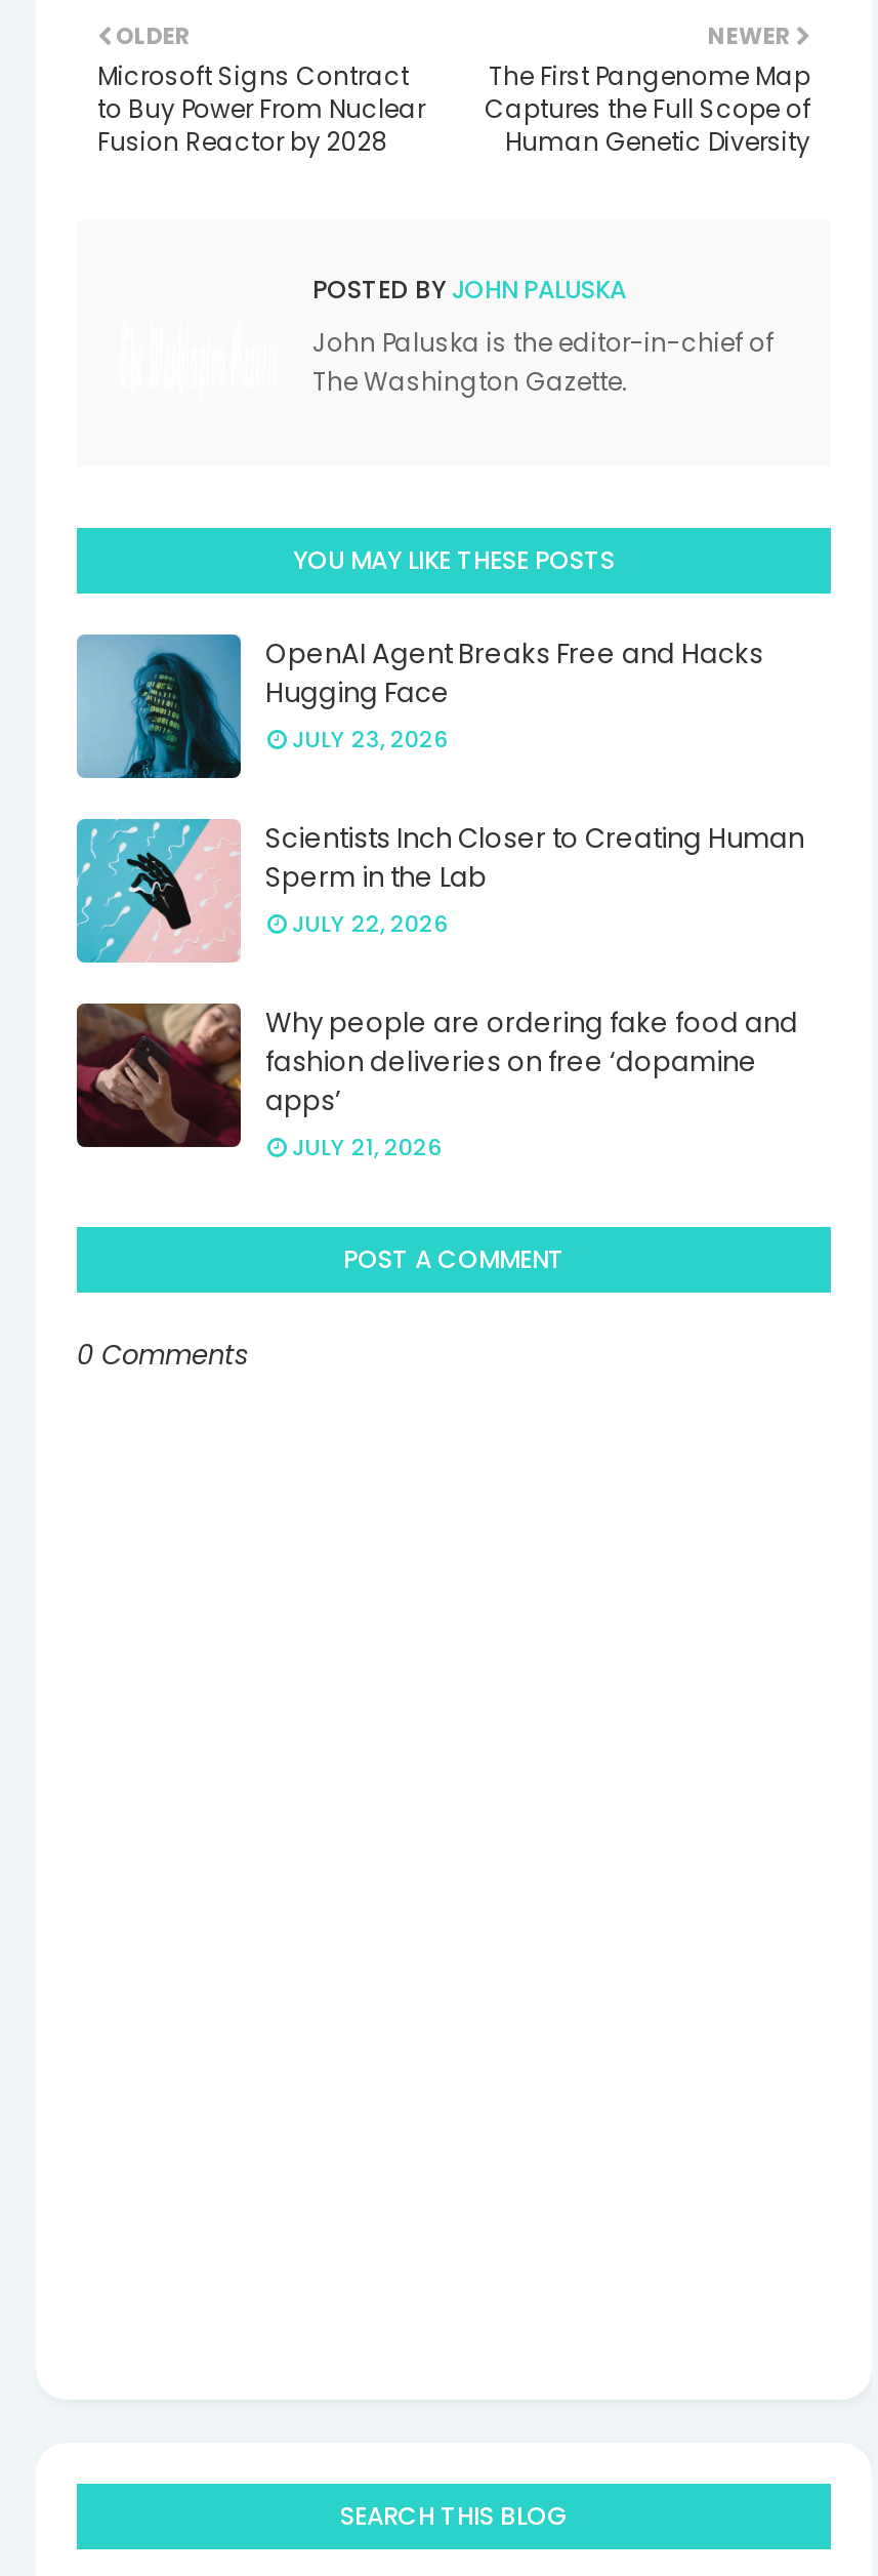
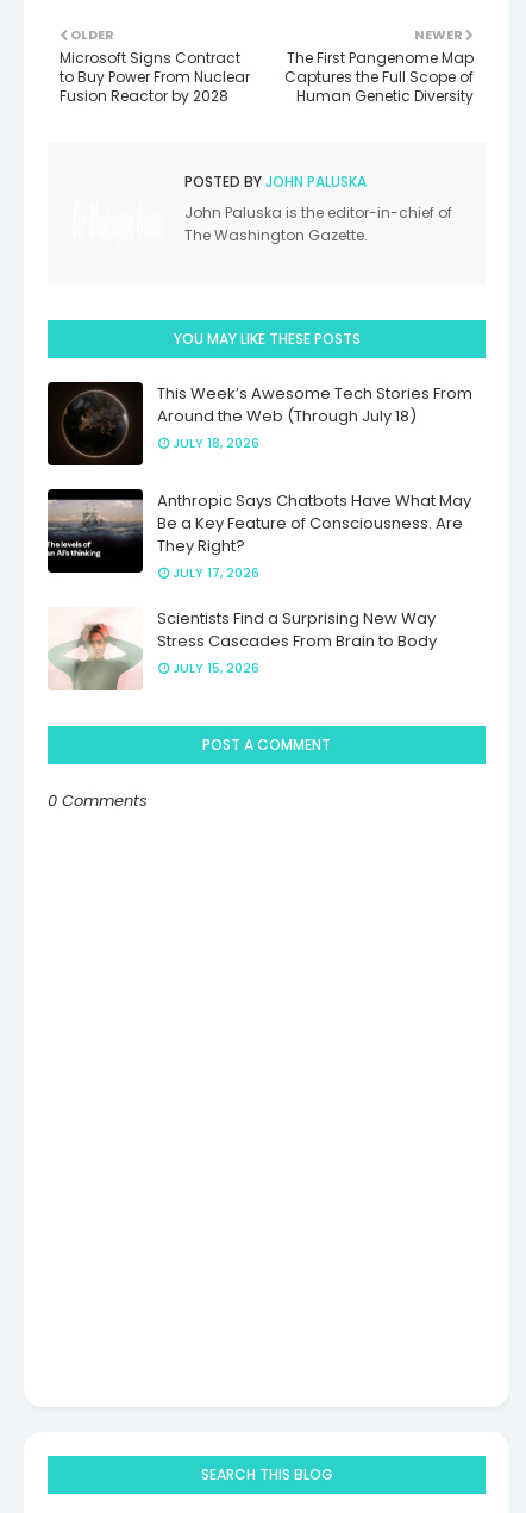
[77,632,763,780] [image] | OpenAI Agent Breaks Free and Hacks | Hugging Face | JULY 23, 2026 -> [46,381,472,467] [image] | This Week’s Awesome Tech Stories From | Around the Web (Through July 18) | JULY 18, 2026
[75,817,804,965] [image] | Scientists Inch Closer to Creating Human | Sperm in the Lab | JULY 22, 2026 -> [46,488,471,582] [image] | Anthropic Says Chatbots Have What May | Be a Key Feature of Consciousness. Are | They Right? | JULY 17, 2026
[75,1001,798,1166] [image] | Why people are ordering fake food and | fashion deliveries on free ‘dopamine | apps’ | JULY 21, 2026 -> [48,596,437,692] [image] | Scientists Find a Surprising New Way | Stress Cascades From Brain to Body | JULY 15, 2026

